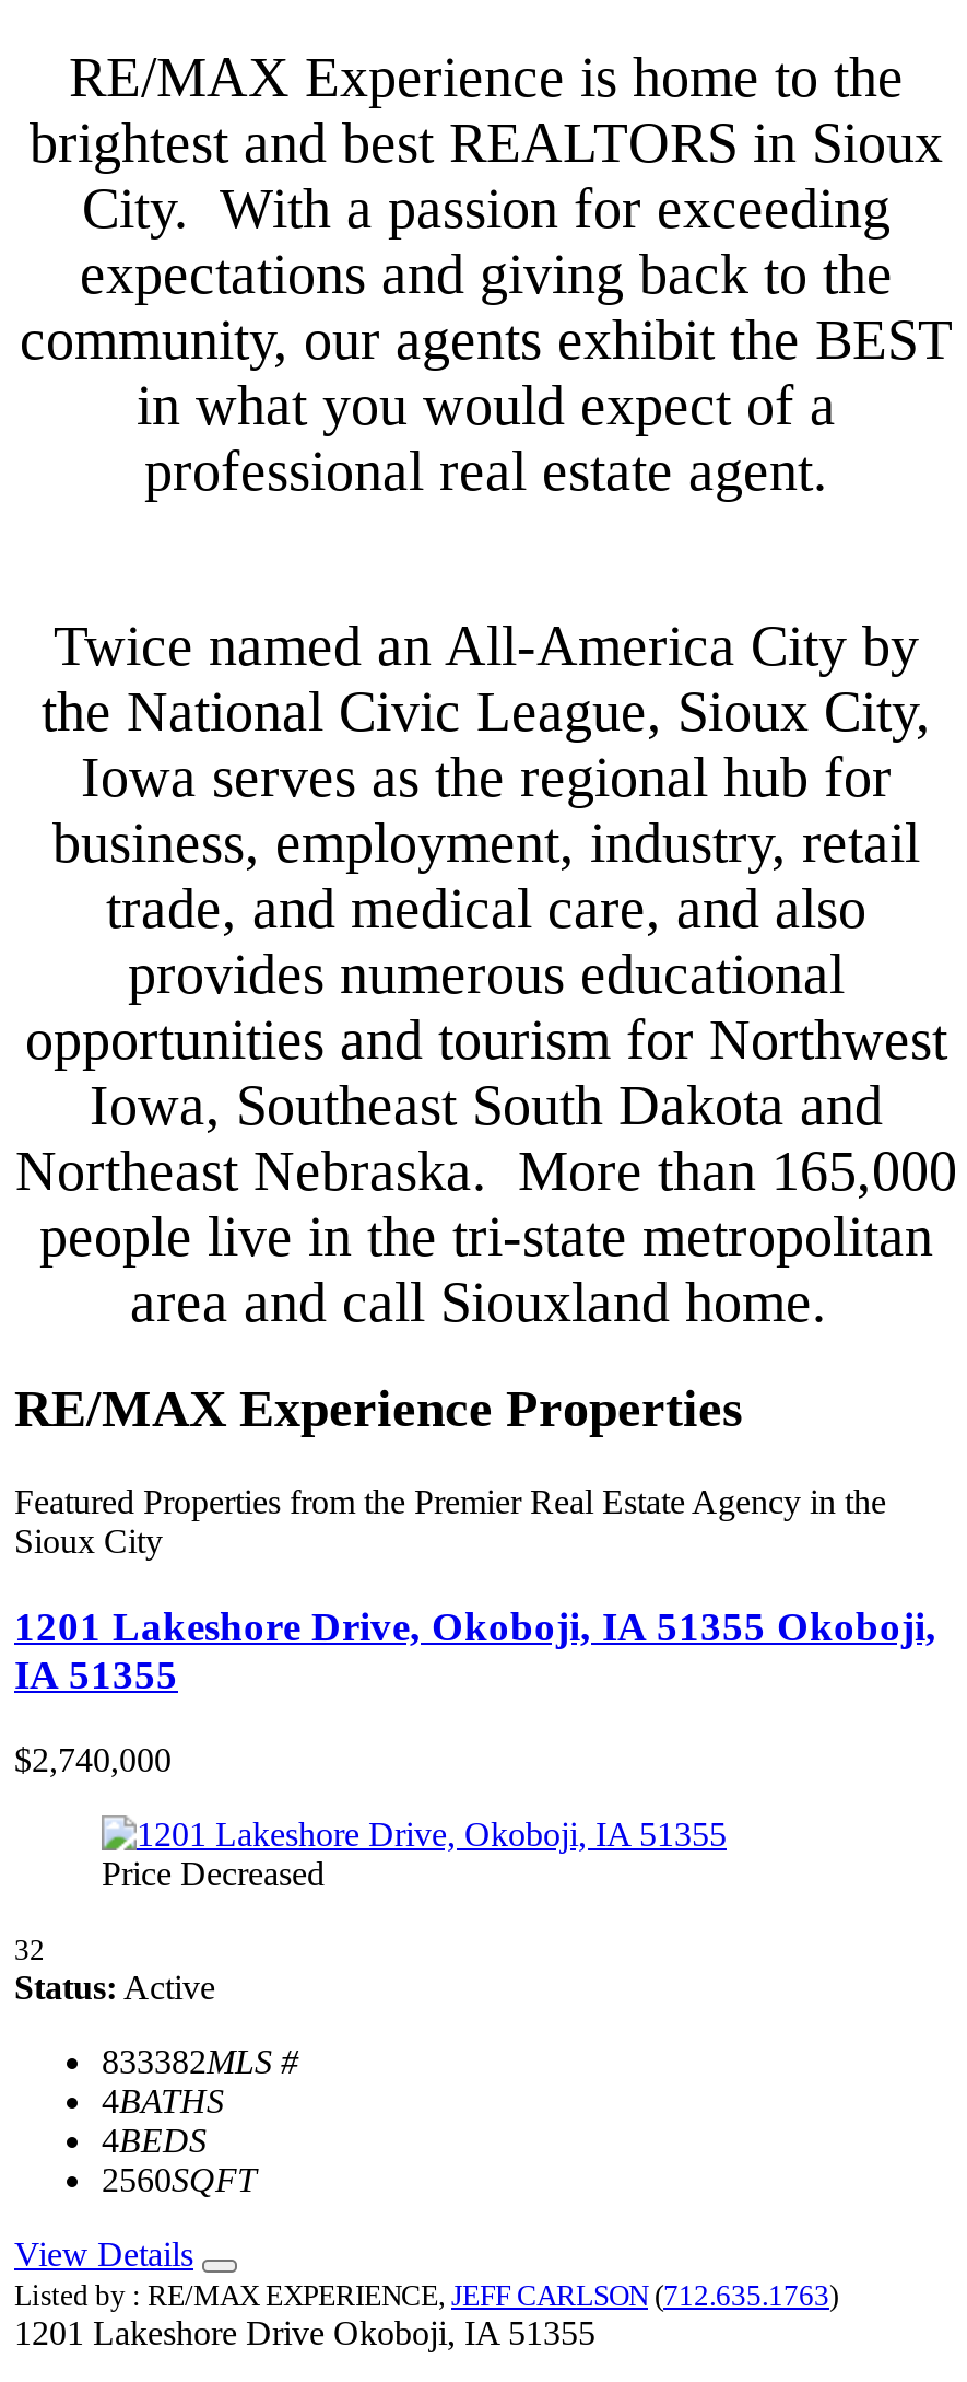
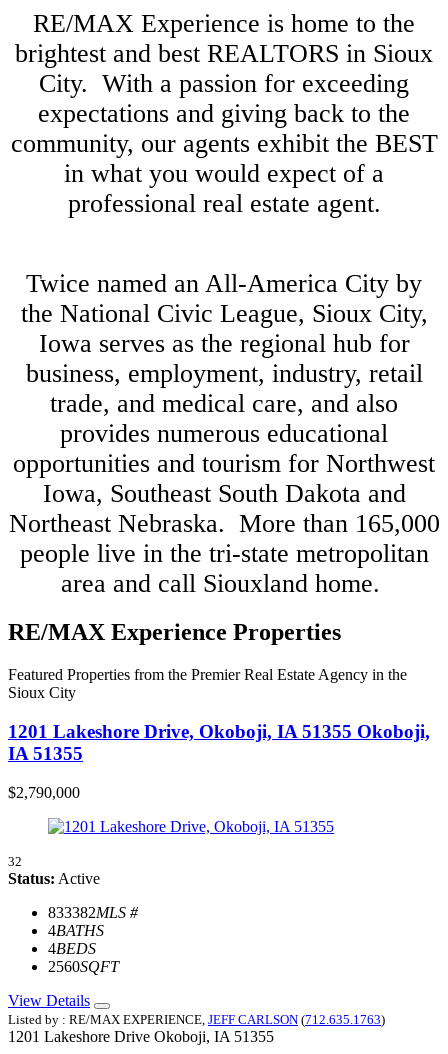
[14,1740,325,1891] $2,740,000 | Price Decreased -> [8,784,80,801] $2,790,000

